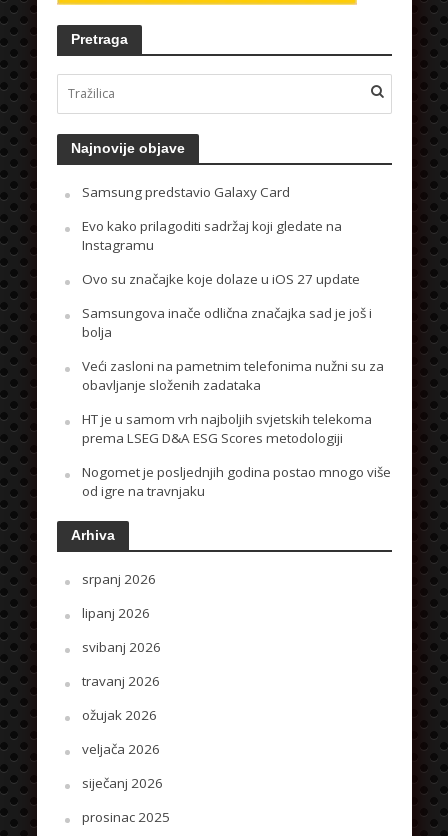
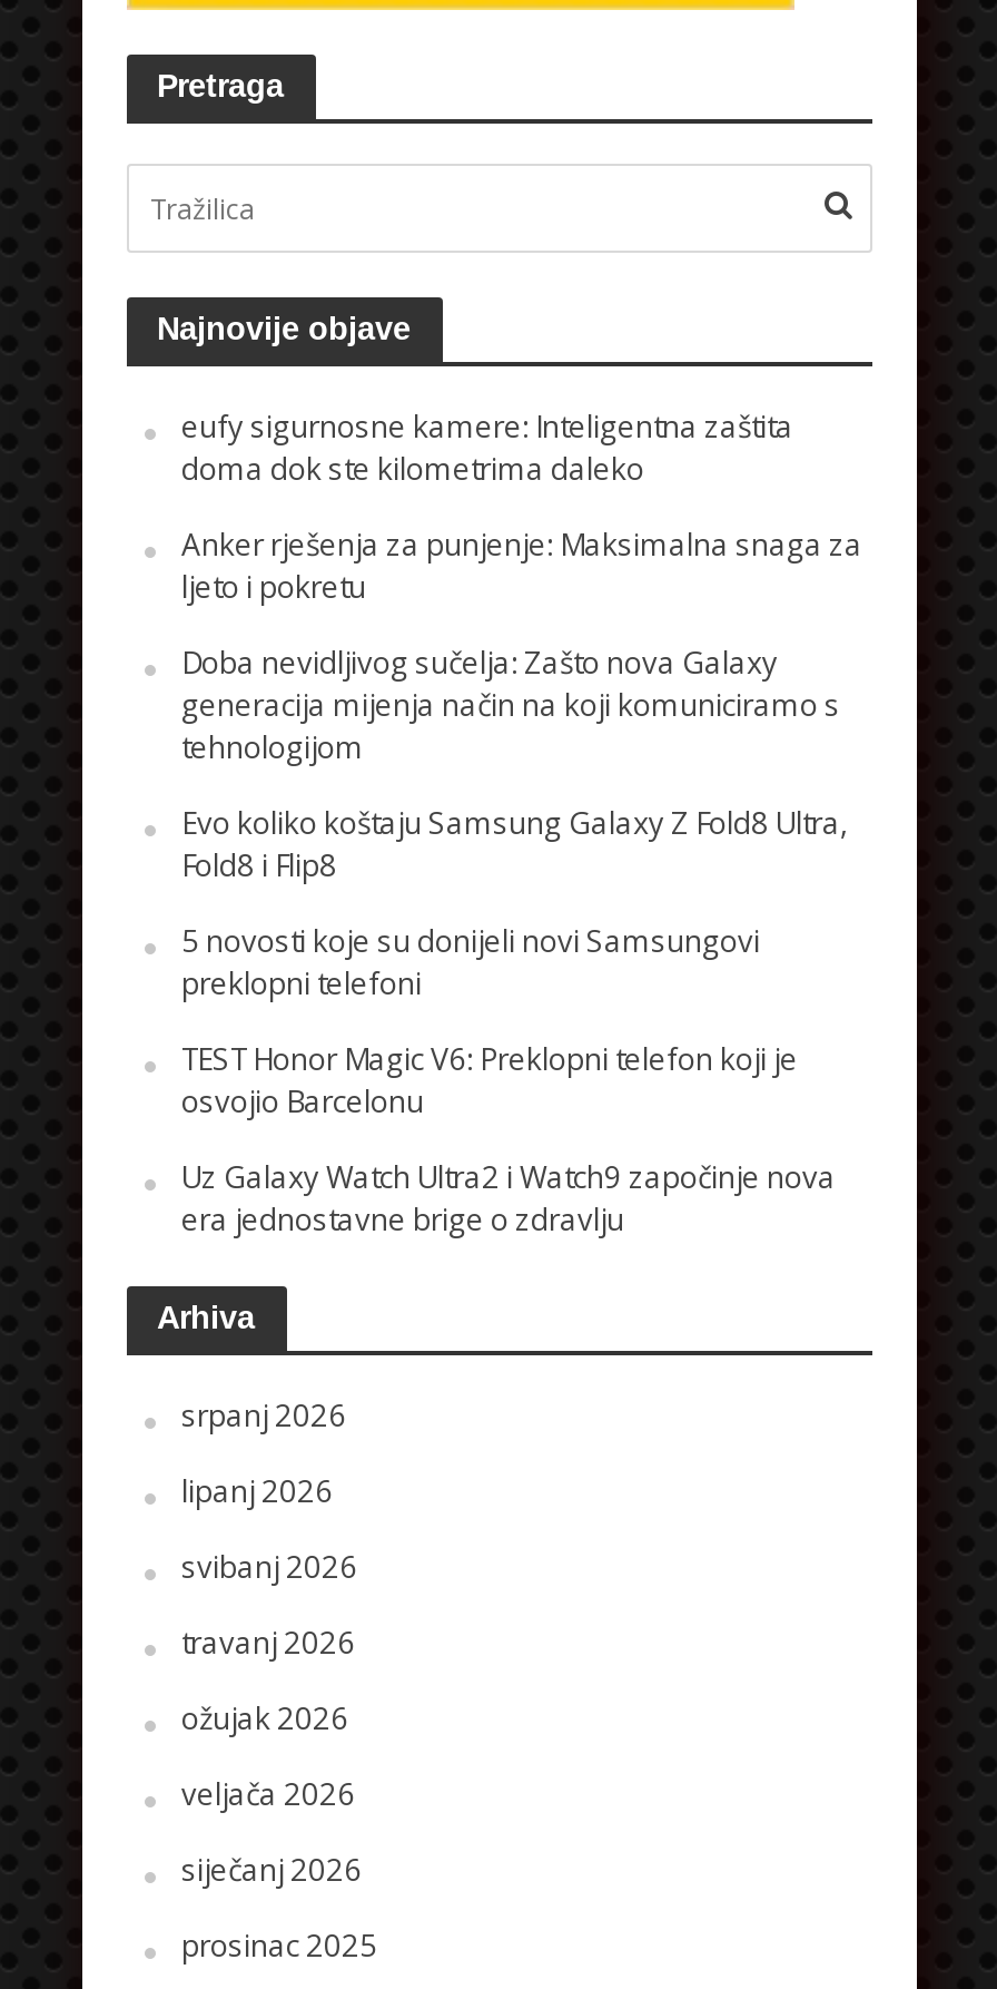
[81,183,289,201] Samsung predstavio Galaxy Card -> [181,407,793,489] eufy sigurnosne kamere: Inteligentna zaštita | doma dok ste kilometrima daleko
[81,217,341,254] Evo kako prilagoditi sadržaj koji gledate na | Instagramu -> [181,525,862,607] Anker rješenja za punjenje: Maksimalna snaga za | ljeto i pokretu
[81,270,359,288] Ovo su značajke koje dolaze u iOS 27 update -> [181,643,840,768] Doba nevidljivog sučelja: Zašto nova Galaxy | generacija mijenja način na koji komuniciramo s | tehnologijom
[81,304,371,341] Samsungova inače odlična značajka sad je još i | bolja -> [181,803,847,886] Evo koliko koštaju Samsung Galaxy Z Fold8 Ultra, | Fold8 i Flip8
[81,357,383,394] Veći zasloni na pametnim telefonima nužni su za | obavljanje složenih zadataka -> [181,921,760,1004] 5 novosti koje su donijeli novi Samsungovi | preklopni telefoni
[81,410,371,447] HT je u samom vrh najboljih svjetskih telekoma | prema LSEG D&A ESG Scores metodologiji -> [181,1039,798,1122] TEST Honor Magic V6: Preklopni telefon koji je | osvojio Barcelonu
[81,463,390,500] Nogomet je posljednjih godina postao mnogo više | od igre na travnjaku -> [181,1158,836,1240] Uz Galaxy Watch Ultra2 i Watch9 započinje nova | era jednostavne brige o zdravlju

